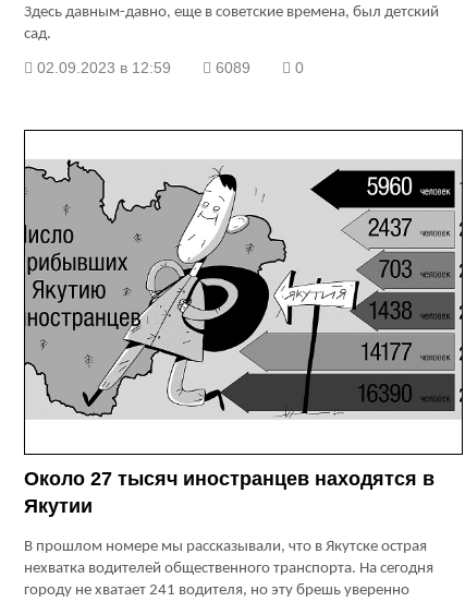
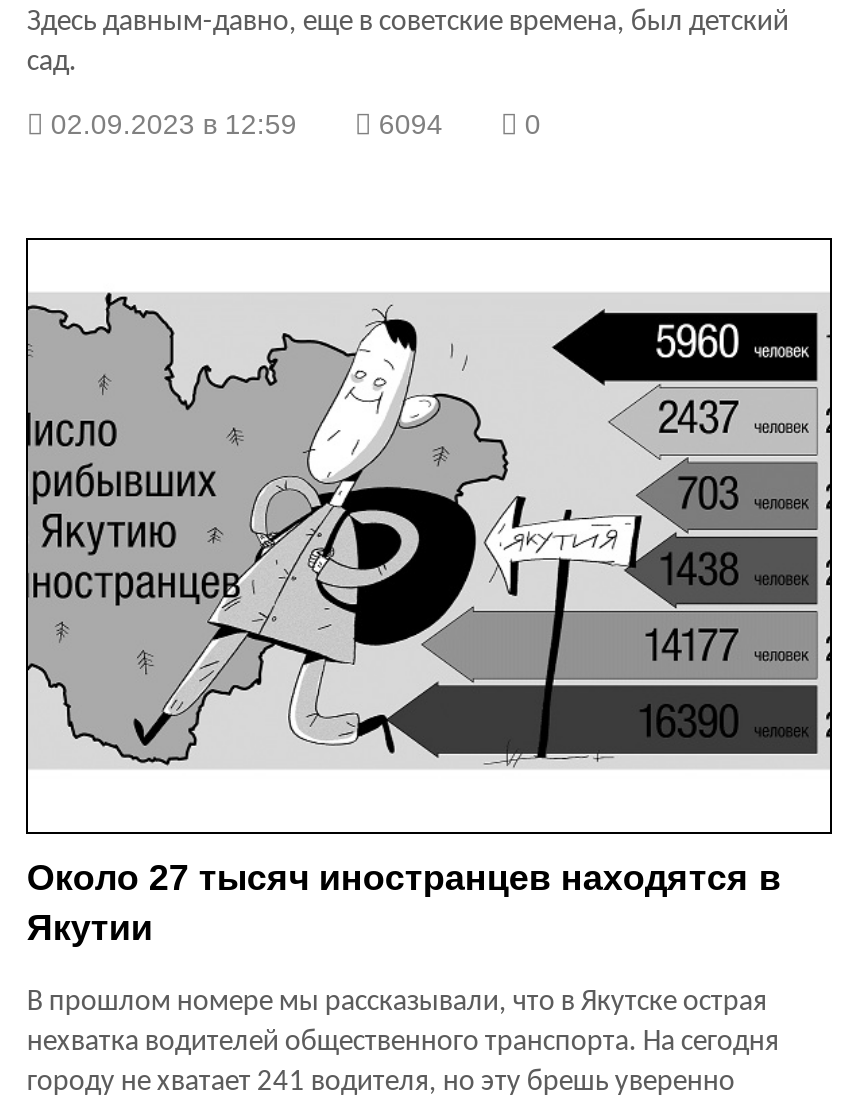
[212,59,251,77] 6089 -> [371,108,443,140] 6094

